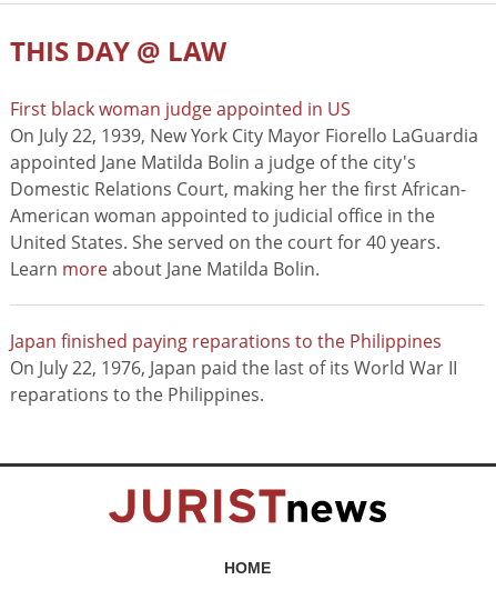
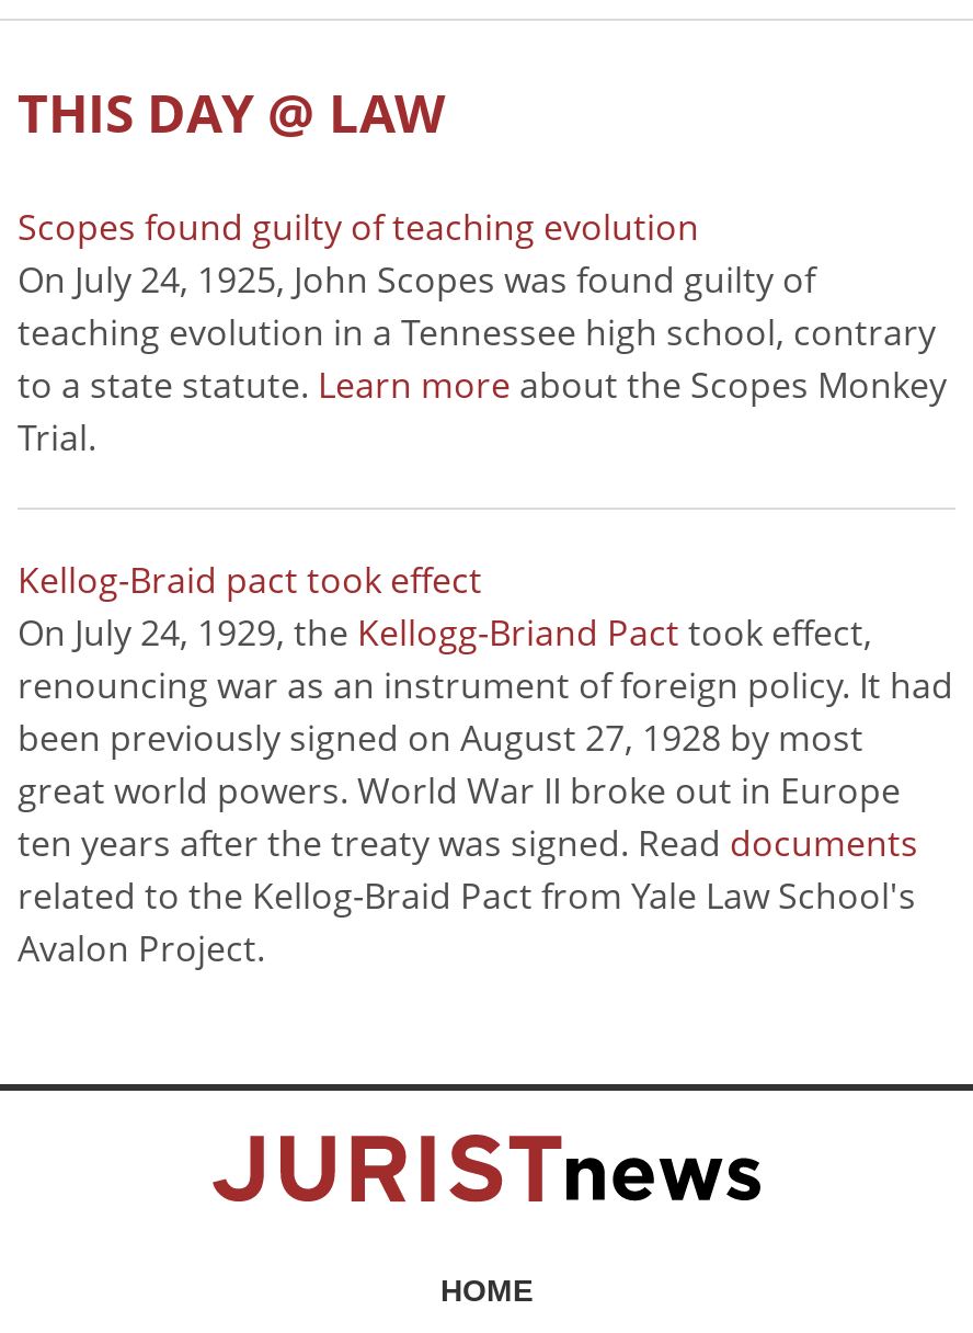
[10,97,478,281] First black woman judge appointed in US | On July 22, 1939, New York City Mayor Fiorello LaGuardia | appointed Jane Matilda Bolin a judge of the city's | Domestic Relations Court, making her the first African- | American woman appointed to judicial office in the | United States. She served on the court for 40 years. | Learn more about Jane Matilda Bolin. -> [18,203,947,462] Scopes found guilty of teaching evolution | On July 24, 1925, John Scopes was found guilty of | teaching evolution in a Tennessee high school, contrary | to a state statute. Learn more about the Scopes Monkey | Trial.
[10,329,457,407] Japan finished paying reparations to the Philippines | On July 22, 1976, Japan paid the last of its World War II | reparations to the Philippines. -> [18,556,953,972] Kellog-Braid pact took effect | On July 24, 1929, the Kellogg-Briand Pact took effect, | renouncing war as an instrument of foreign policy. It had | been previously signed on August 27, 1928 by most | great world powers. World War II broke out in Europe | ten years after the treaty was signed. Read documents | related to the Kellog-Braid Pact from Yale Law School's | Avalon Project.

